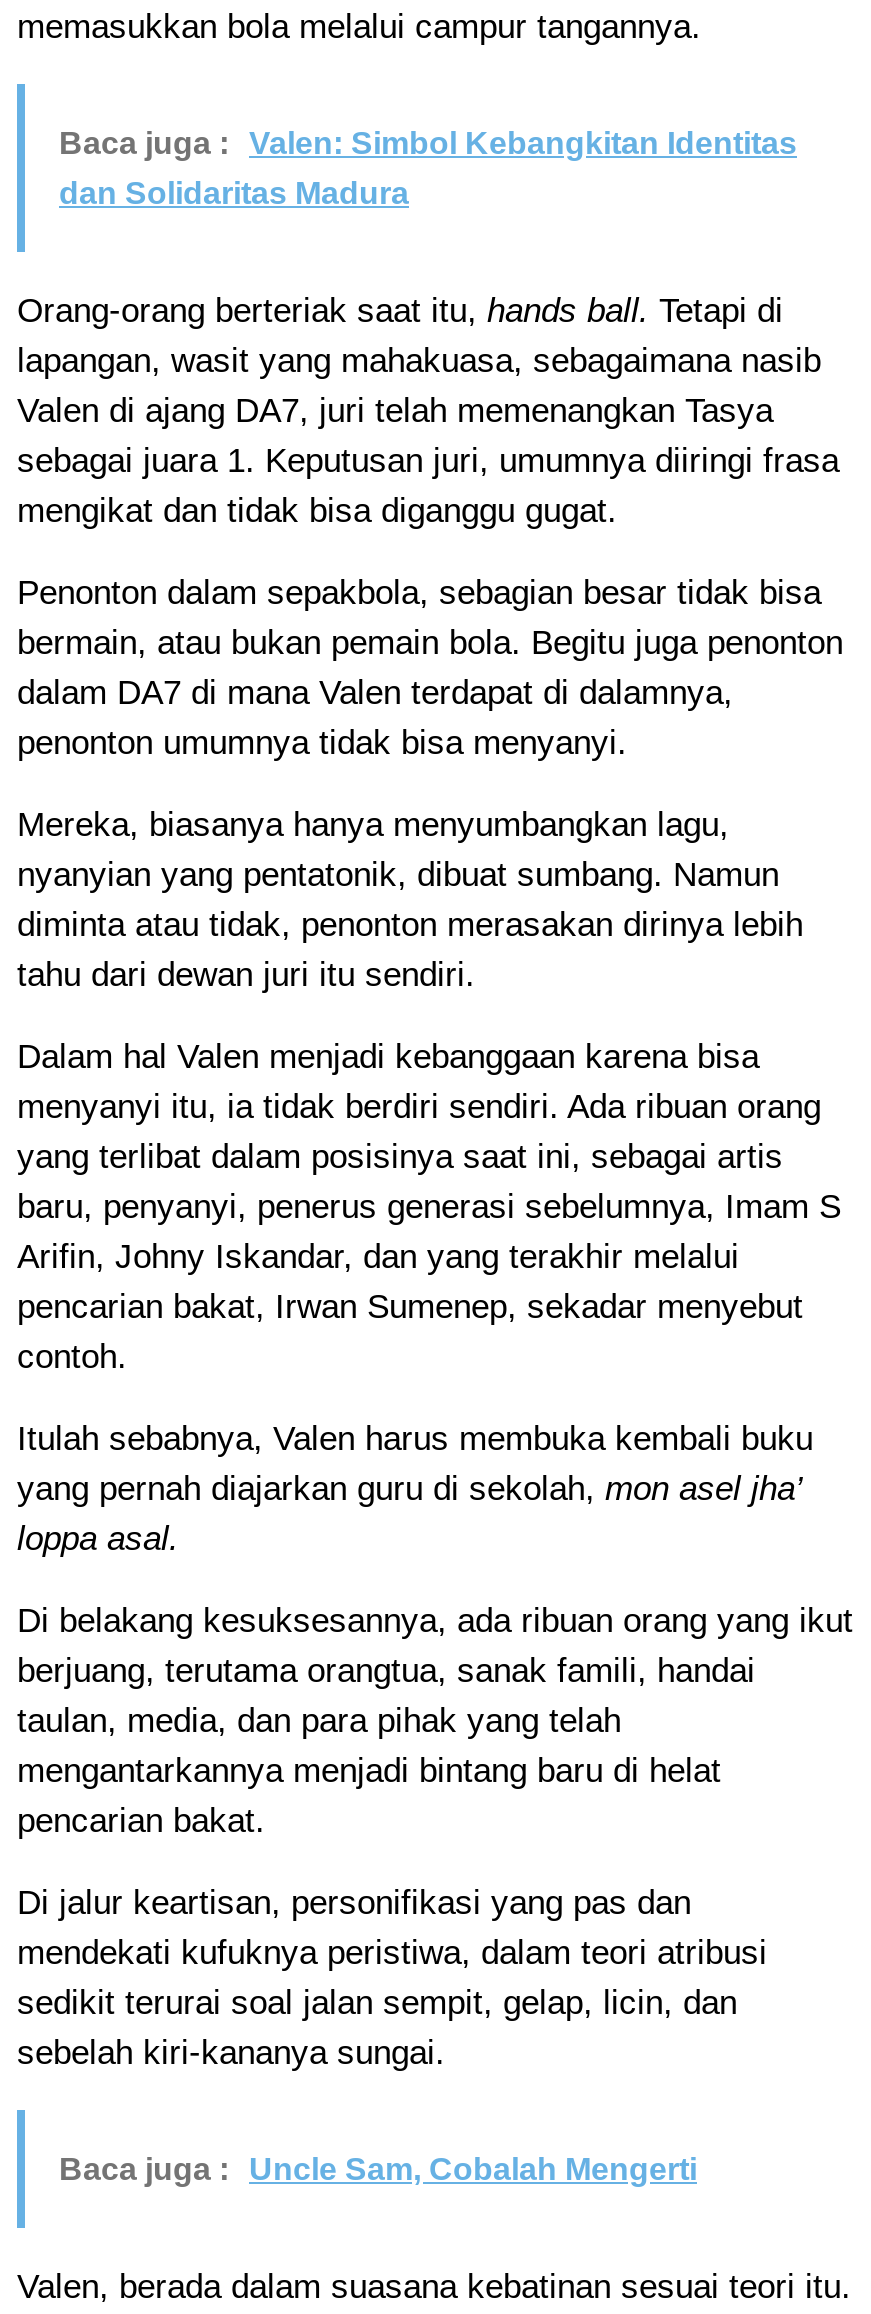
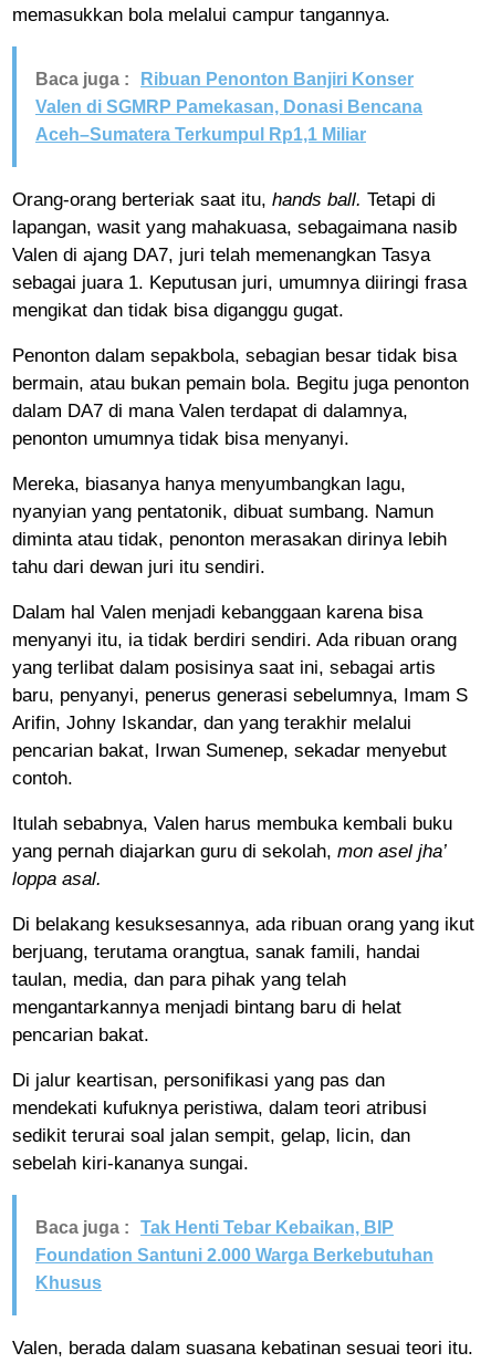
[59,125,797,209] Baca juga : Valen: Simbol Kebangkitan Identitas | dan Solidaritas Madura -> [35,69,422,143] Baca juga : Ribuan Penonton Banjiri Konser | Valen di SGMRP Pamekasan, Donasi Bencana | Aceh–Sumatera Terkumpul Rp1,1 Miliar
[59,2151,697,2185] Baca juga : Uncle Sam, Cobalah Mengerti -> [35,1218,433,1292] Baca juga : Tak Henti Tebar Kebaikan, BIP | Foundation Santuni 2.000 Warga Berkebutuhan | Khusus

